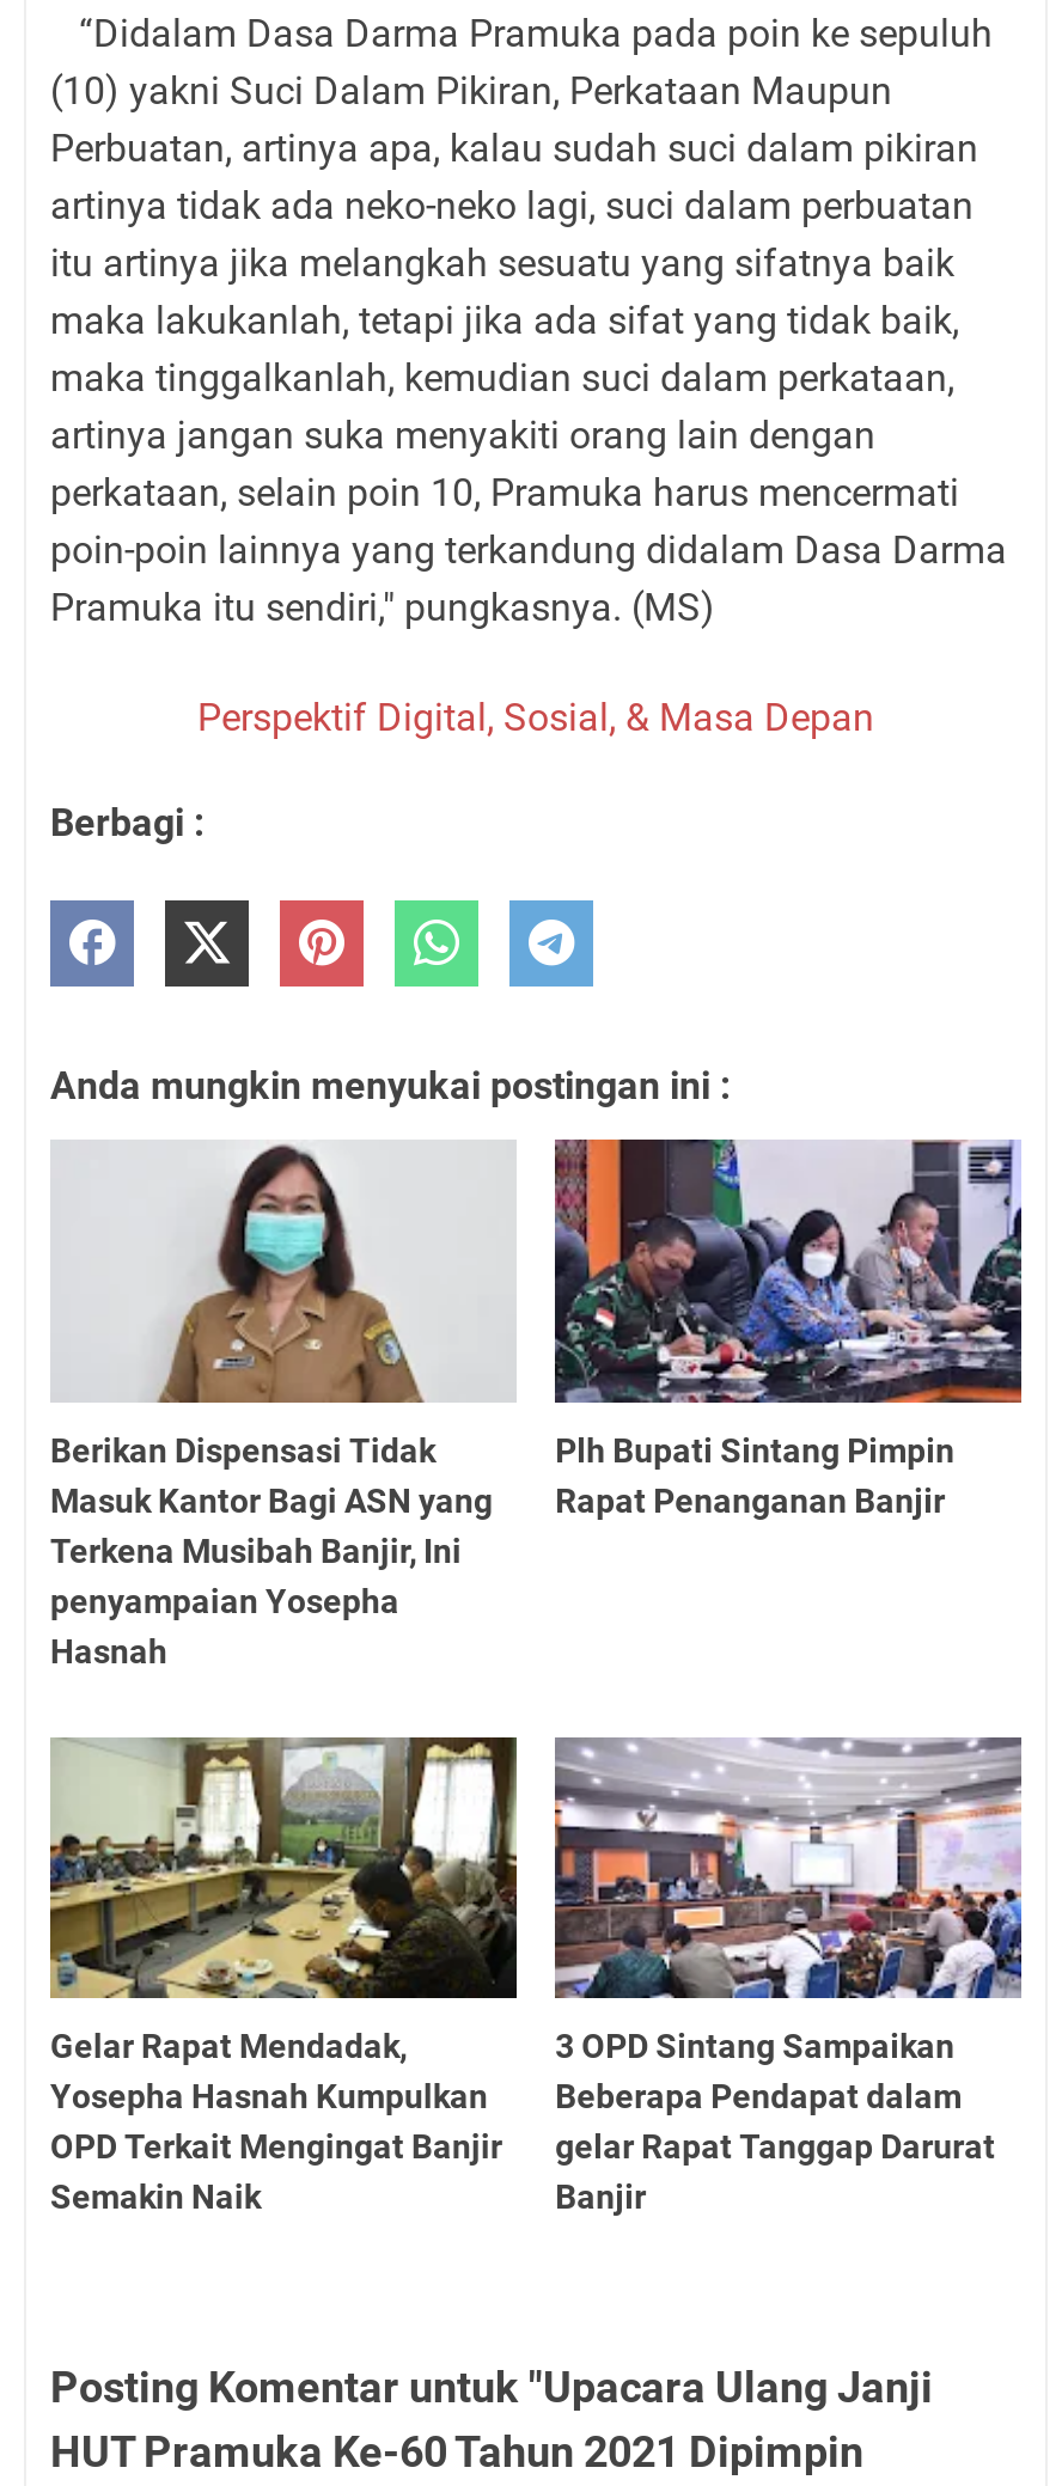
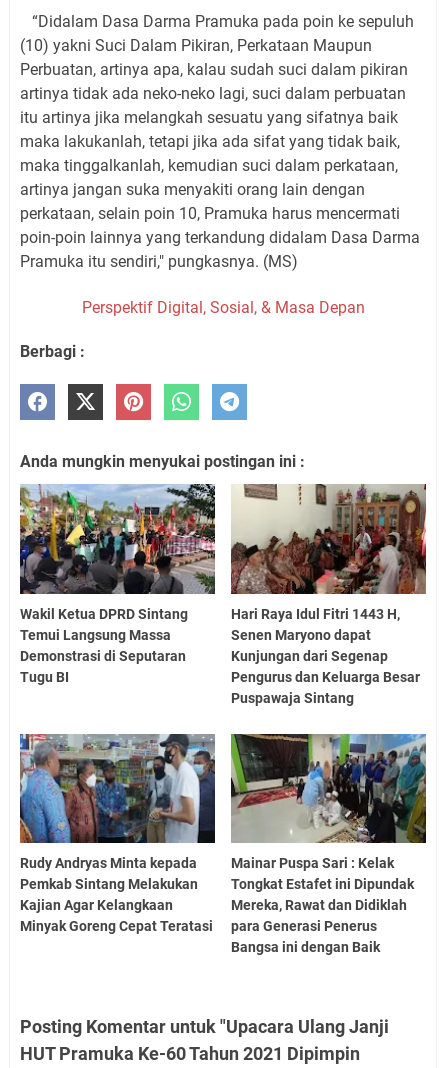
[50,1140,517,1670] [image] | Berikan Dispensasi Tidak | Masuk Kantor Bagi ASN yang | Terkena Musibah Banjir, Ini | penyampaian Yosepha | Hasnah -> [19,483,216,685] [image] | Wakil Ketua DPRD Sintang | Temui Langsung Massa | Demonstrasi di Seputaran | Tugu BI
[553,1137,1024,1519] [image] | Plh Bupati Sintang Pimpin | Rapat Penanganan Banjir -> [230,483,427,706] [image] | Hari Raya Idul Fitri 1443 H, | Senen Maryono dapat | Kunjungan dari Segenap | Pengurus dan Keluarga Besar | Puspawaja Sintang
[50,1737,519,2216] [image] | Gelar Rapat Mendadak, | Yosepha Hasnah Kumpulkan | OPD Terkait Mengingat Banjir | Semakin Naik -> [19,733,215,934] [image] | Rudy Andryas Minta kepada | Pemkab Sintang Melakukan | Kajian Agar Kelangkaan | Minyak Goreng Cepat Teratasi
[555,1735,1024,2216] [image] | 3 OPD Sintang Sampaikan | Beberapa Pendapat dalam | gelar Rapat Tanggap Darurat | Banjir -> [230,733,427,955] [image] | Mainar Puspa Sari : Kelak | Tongkat Estafet ini Dipundak | Mereka, Rawat dan Didiklah | para Generasi Penerus | Bangsa ini dengan Baik

